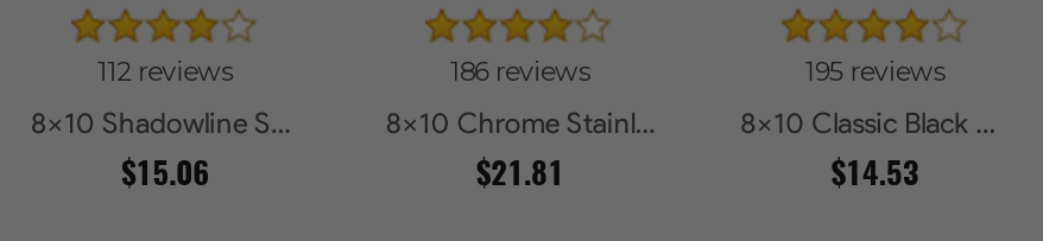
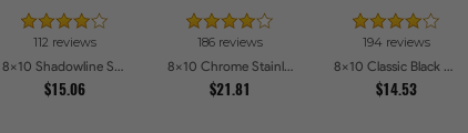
[805,55,945,88] 195 reviews -> [362,34,430,50] 194 reviews

